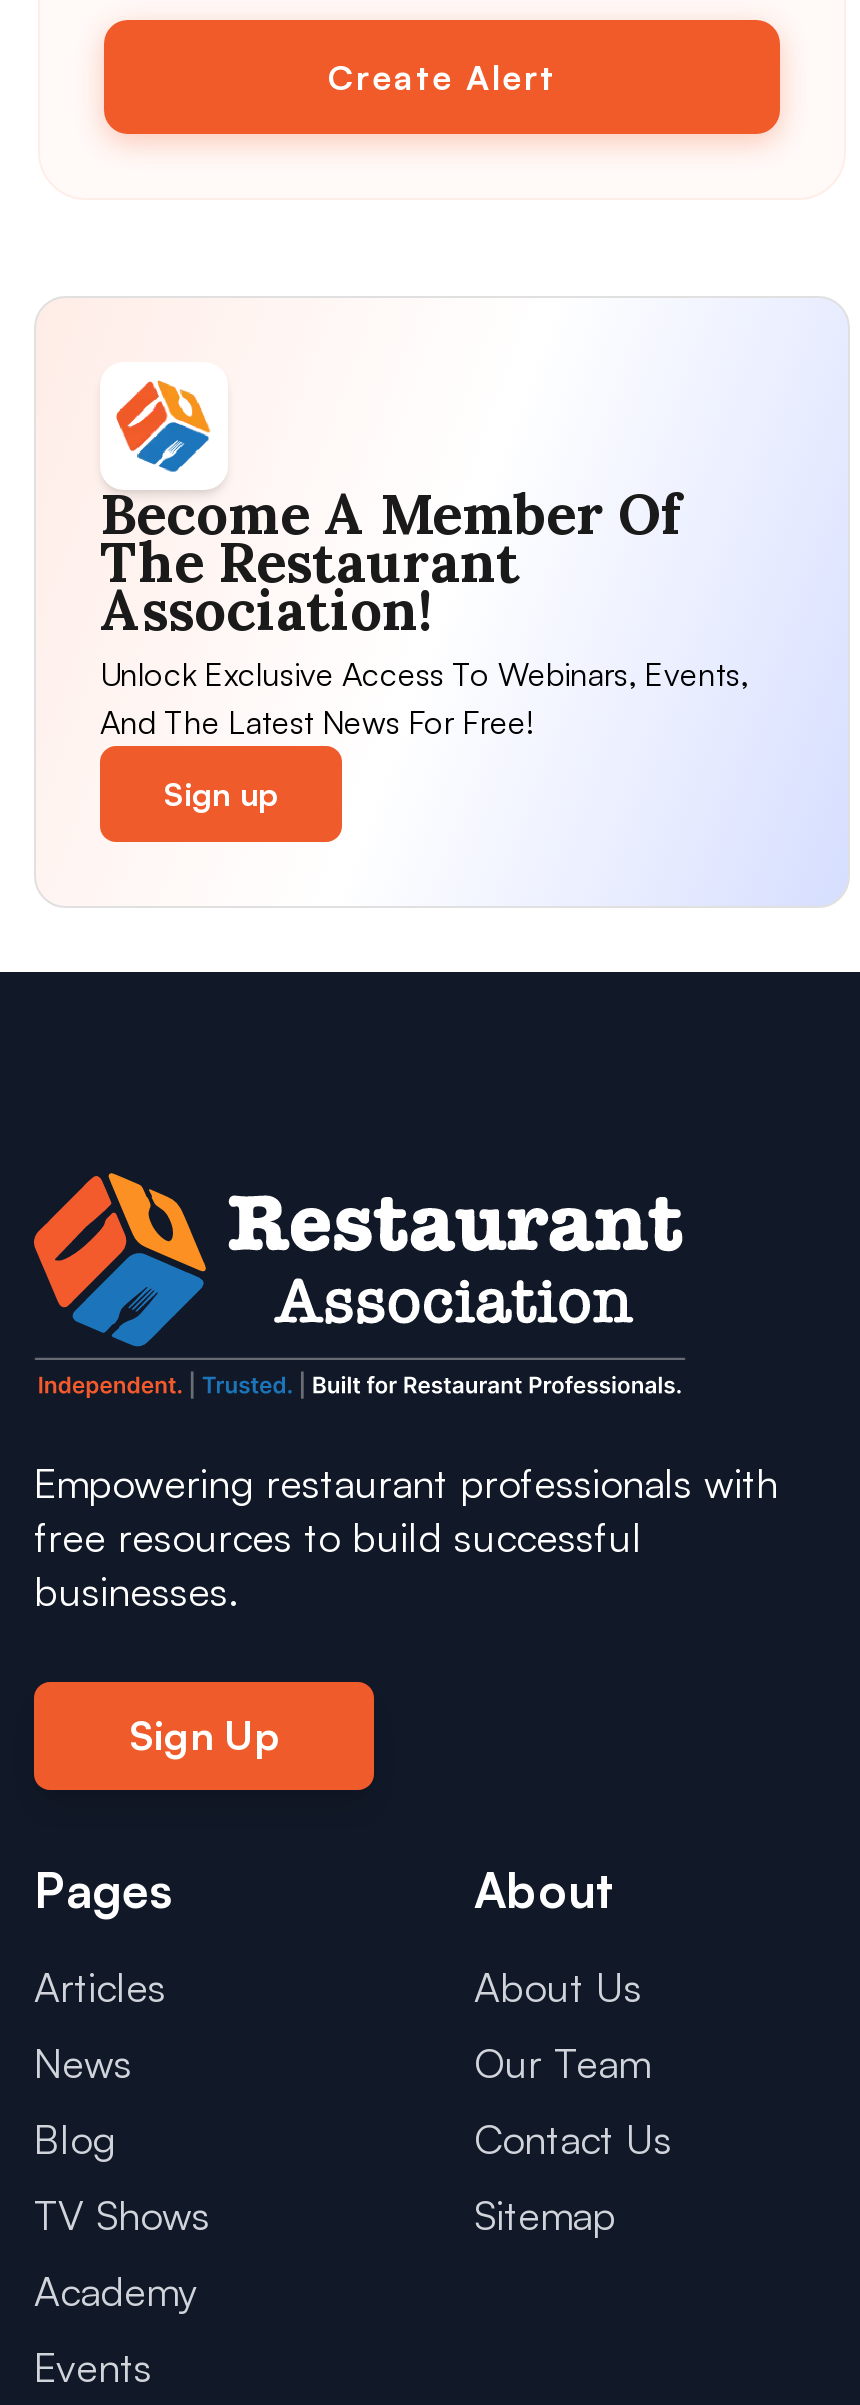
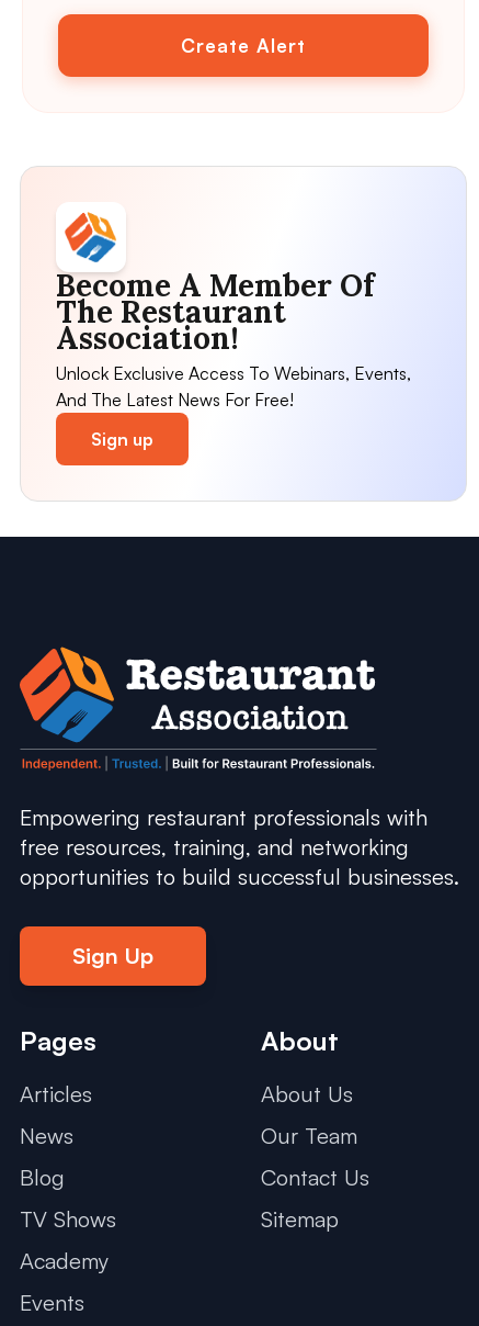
[34,1511,642,1615] free resources to build successful | businesses. -> [20,833,459,890] free resources, training, and networking | opportunities to build successful businesses.

